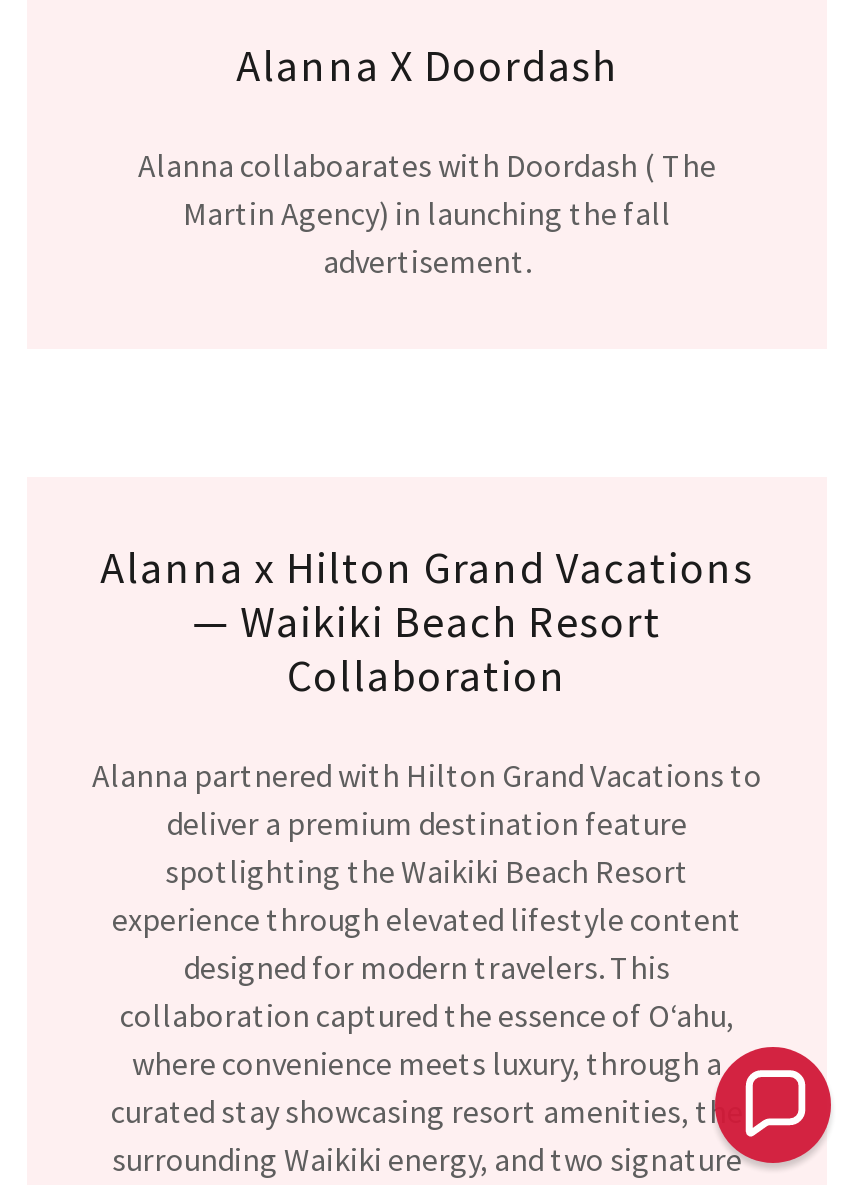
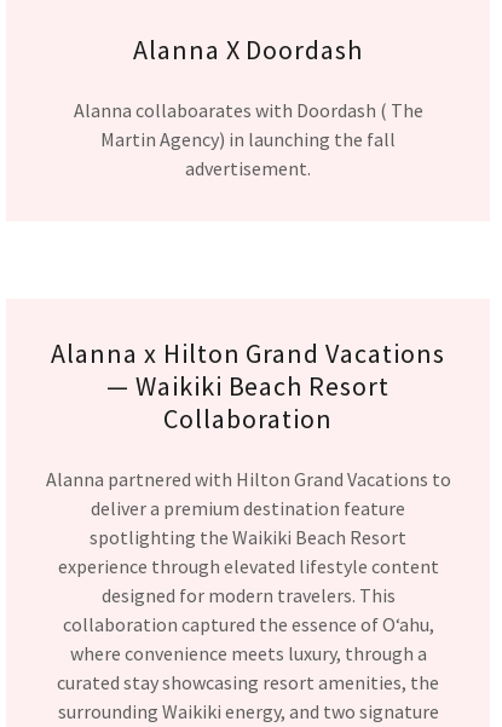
[729,1045,833,1169] [image] -> none

